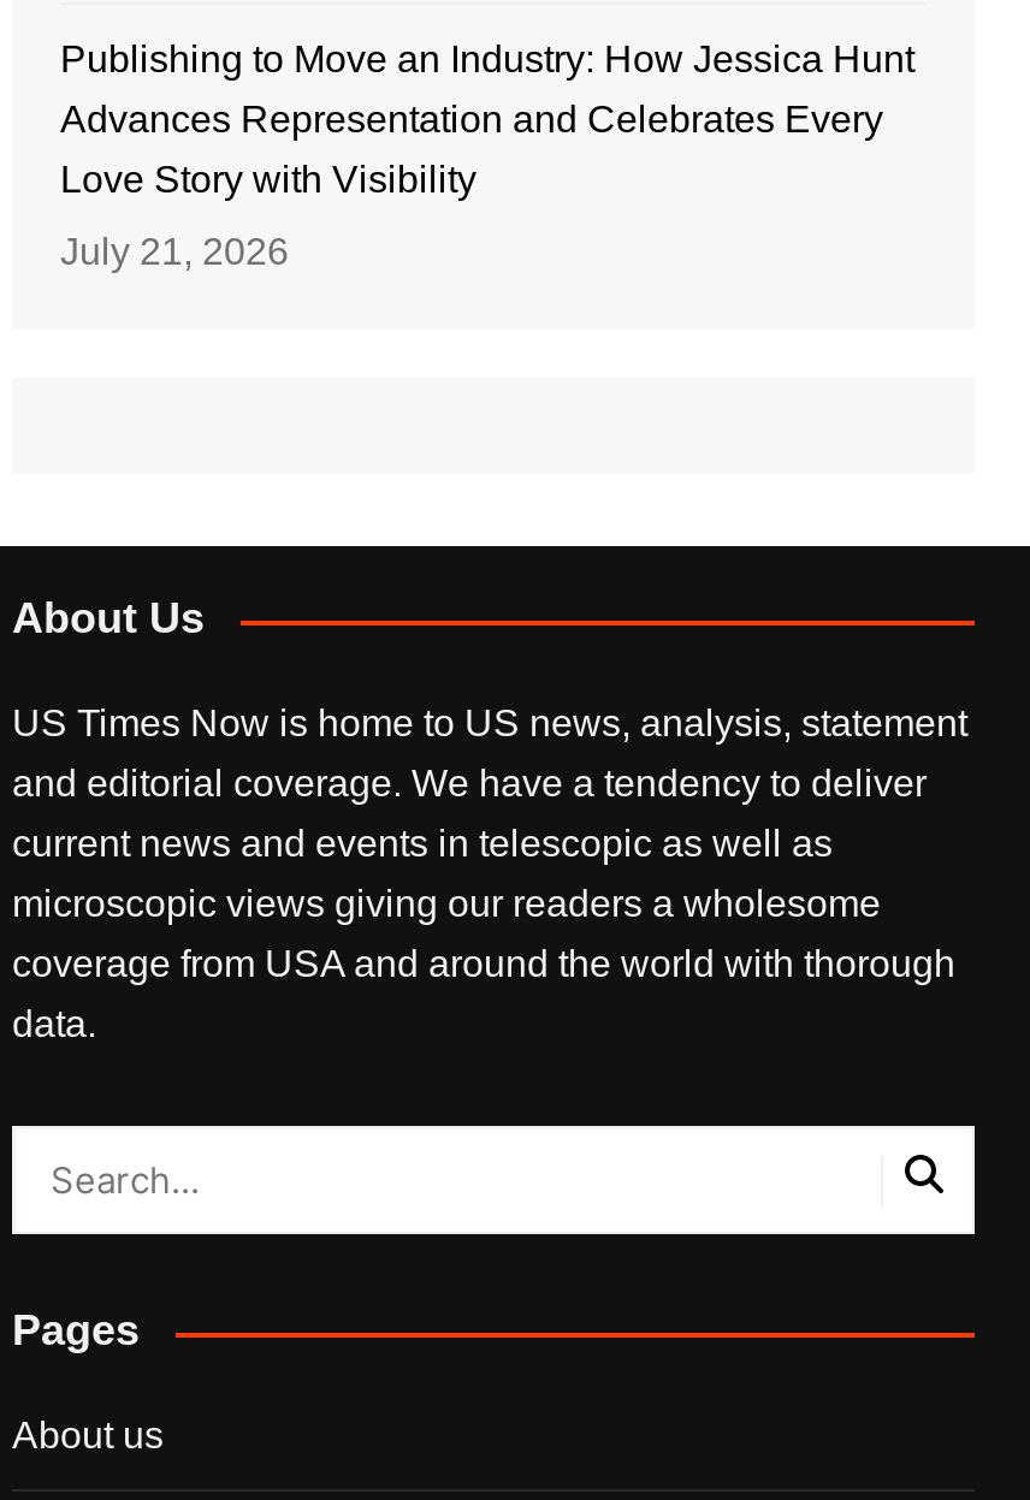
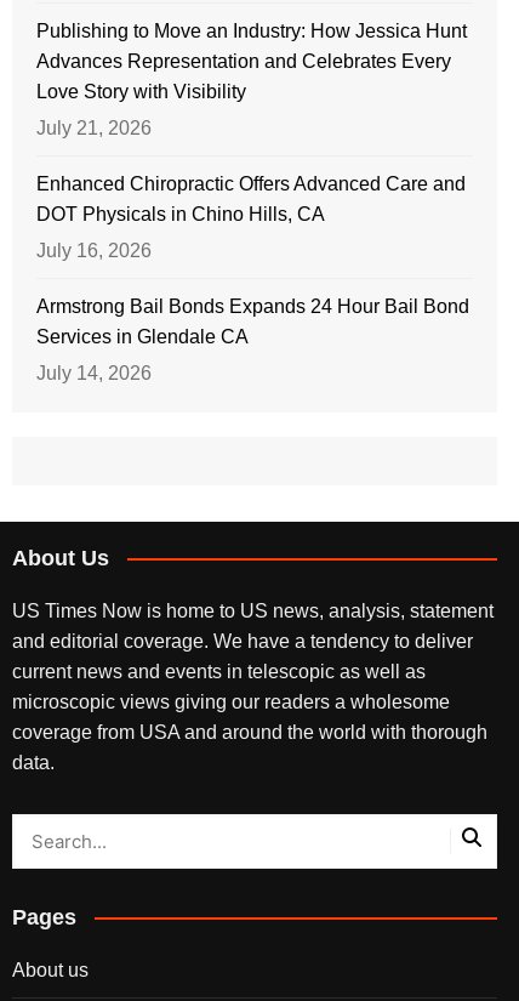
none -> [36,173,469,383] Enhanced Chiropractic Offers Advanced Care and | DOT Physicals in Chino Hills, CA | July 16, 2026 | Armstrong Bail Bonds Expands 24 Hour Bail Bond | Services in Glendale CA | July 14, 2026

